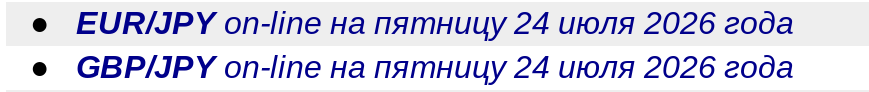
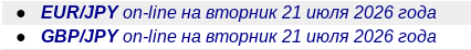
[76,7,794,41] EUR/JPY on-line на пятницу 24 июля 2026 года -> [41,4,437,22] EUR/JPY on-line на вторник 21 июля 2026 года
[76,51,794,85] GBP/JPY on-line на пятницу 24 июля 2026 года -> [41,27,437,46] GBP/JPY on-line на вторник 21 июля 2026 года

